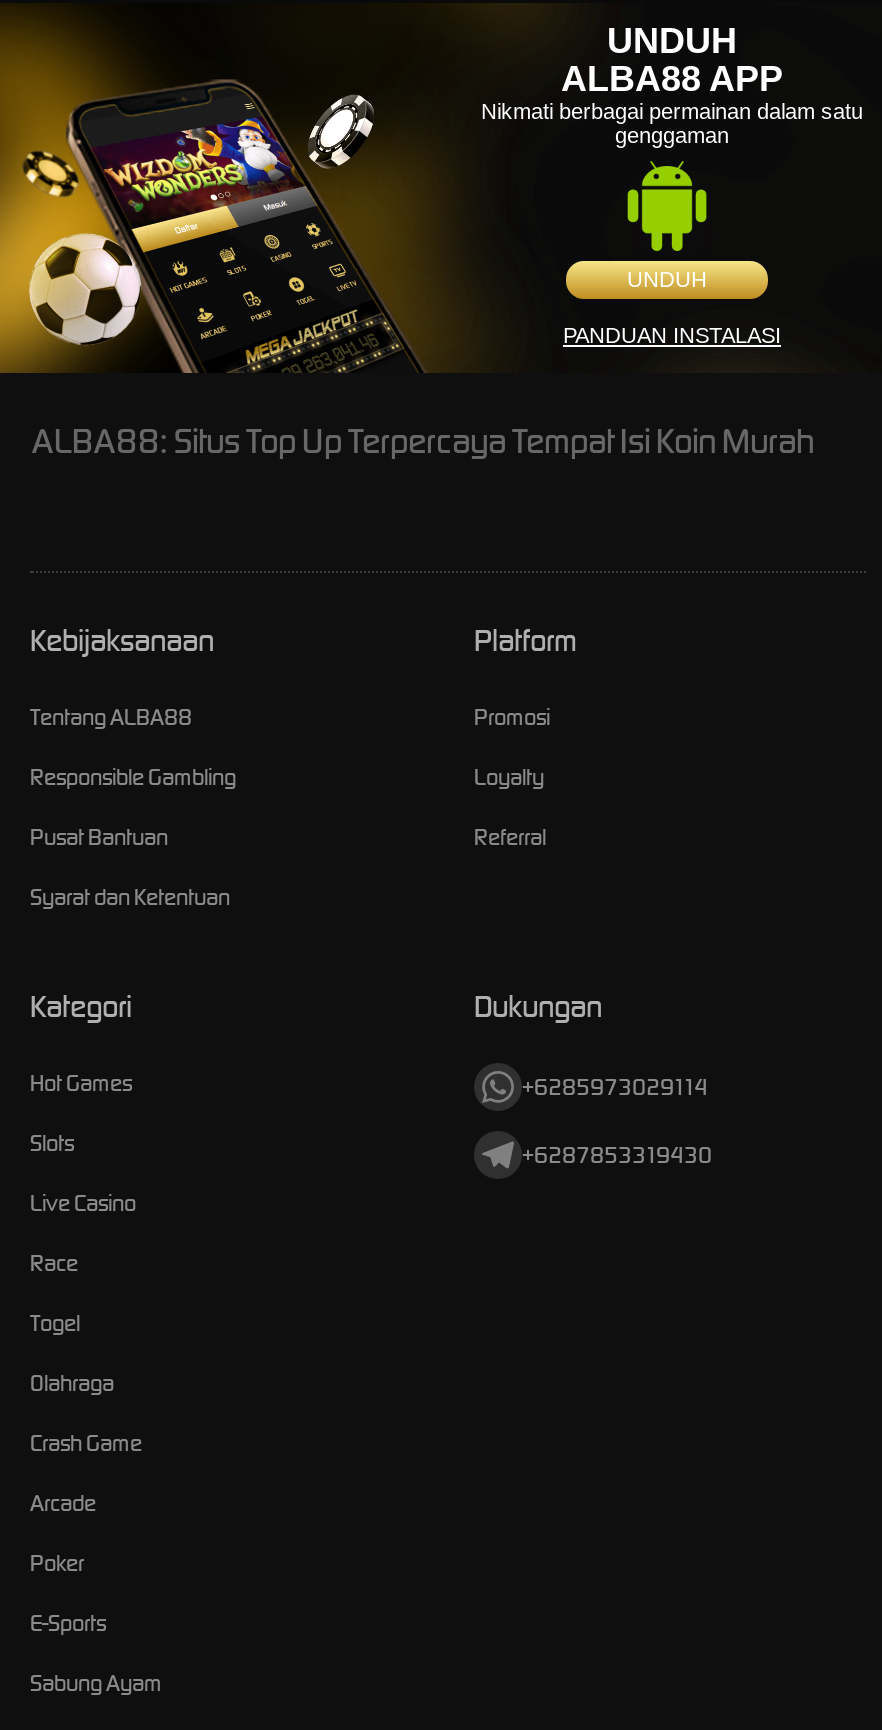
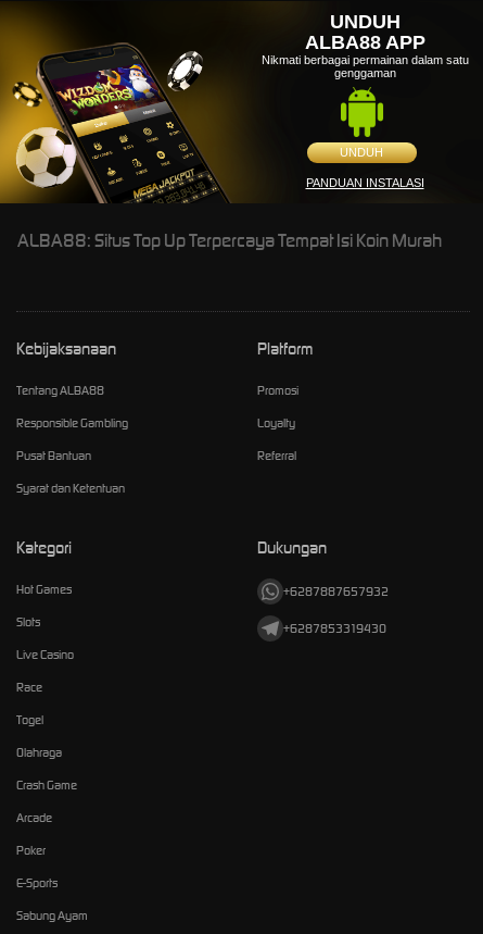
[522,1073,708,1101] +6285973029114 -> [283,583,389,599] +6287887657932

